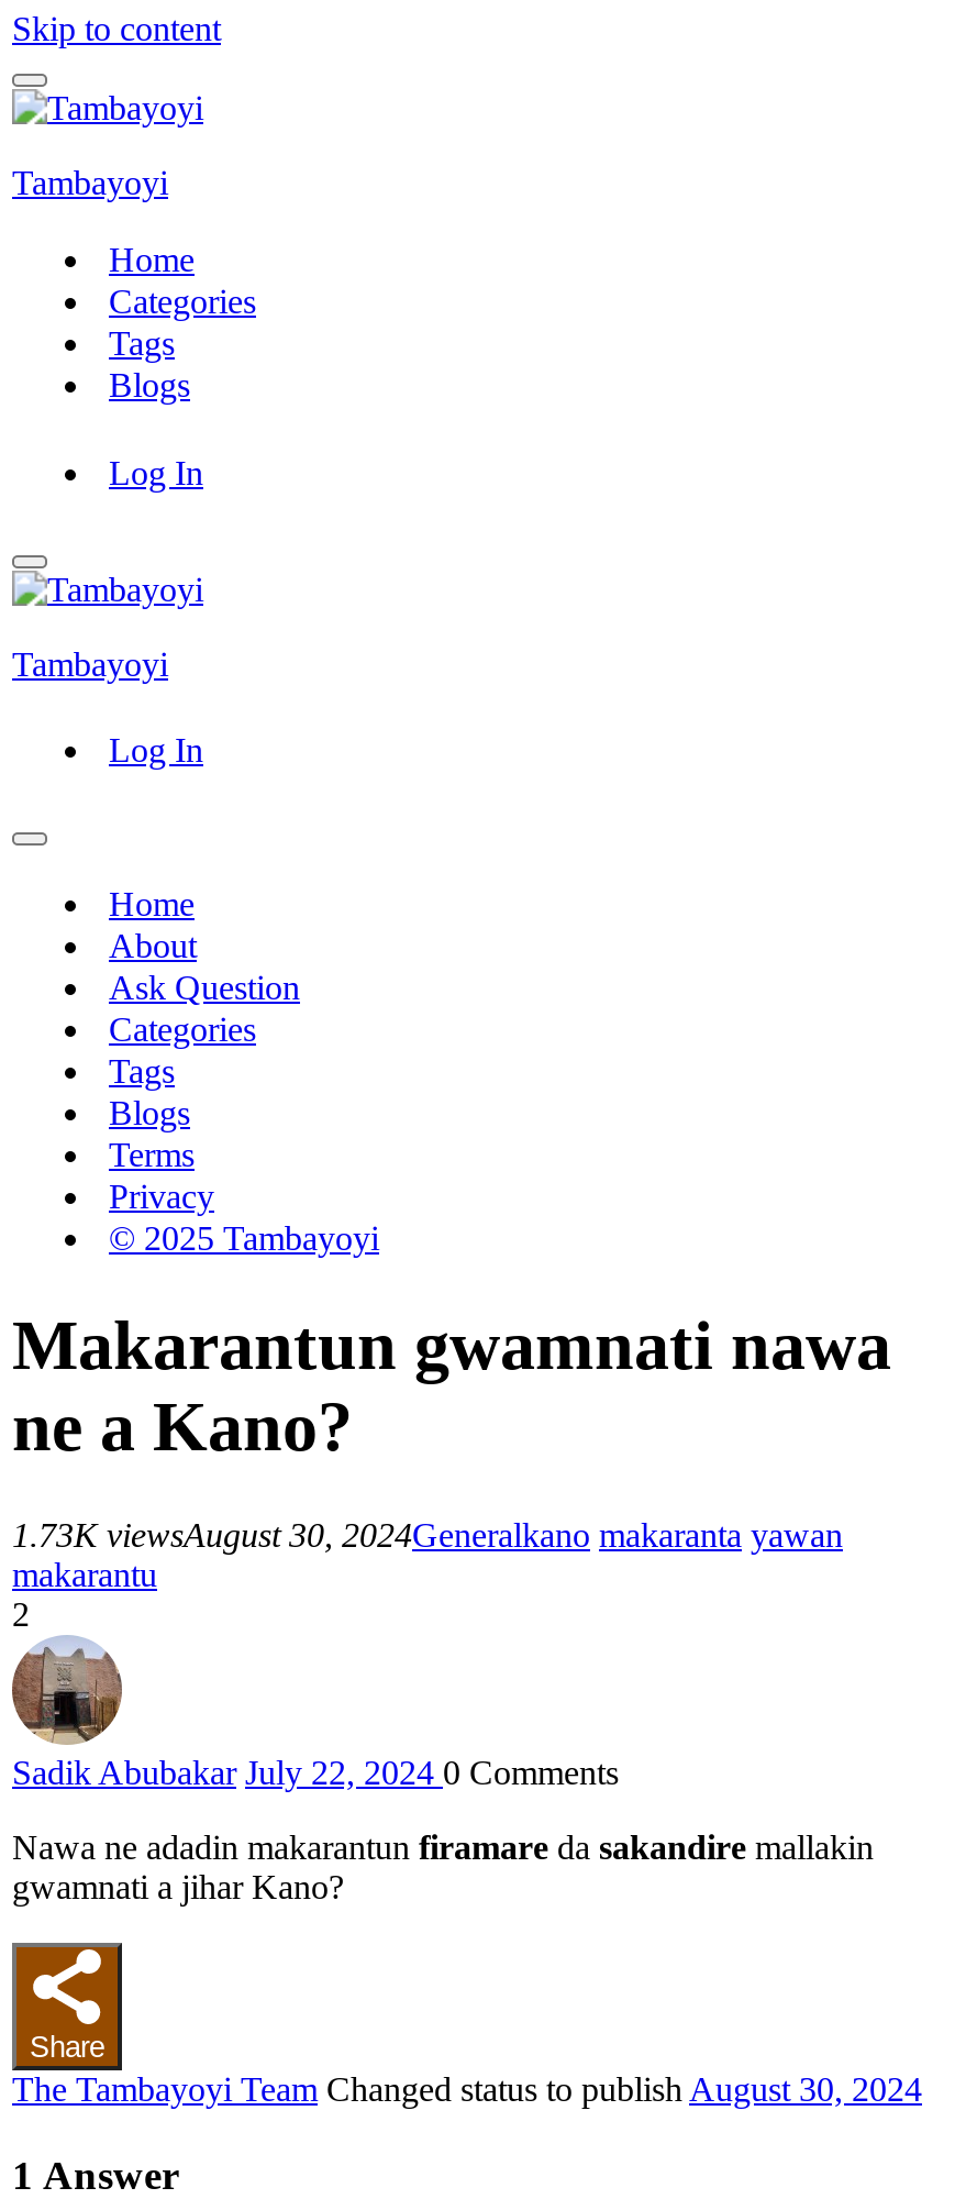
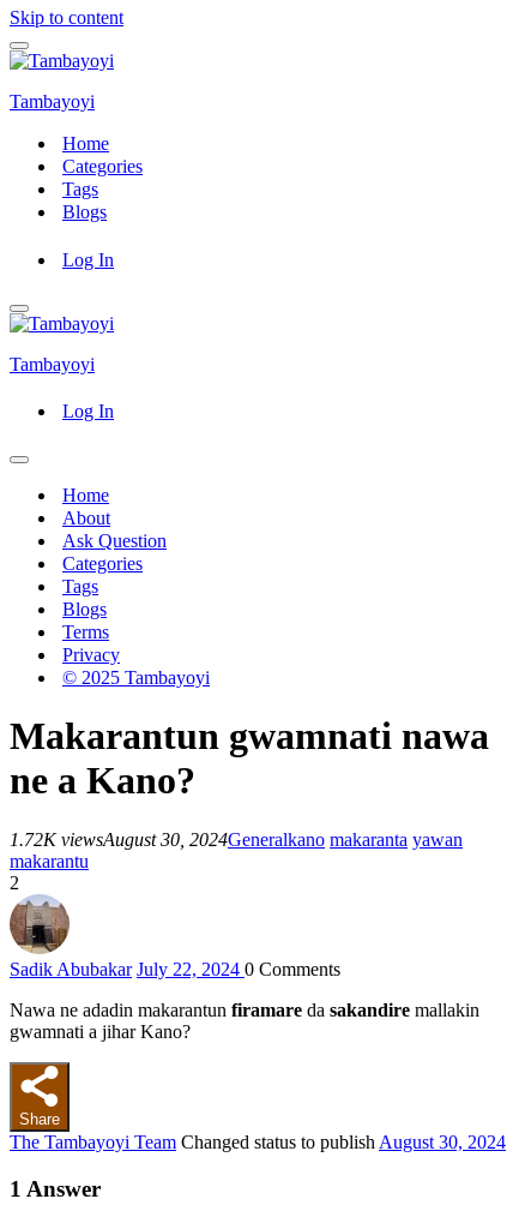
[12,1516,843,1553] 1.73K viewsAugust 30, 2024Generalkano makaranta yawan -> [10,829,463,850] 1.72K viewsAugust 30, 2024Generalkano makaranta yawan

